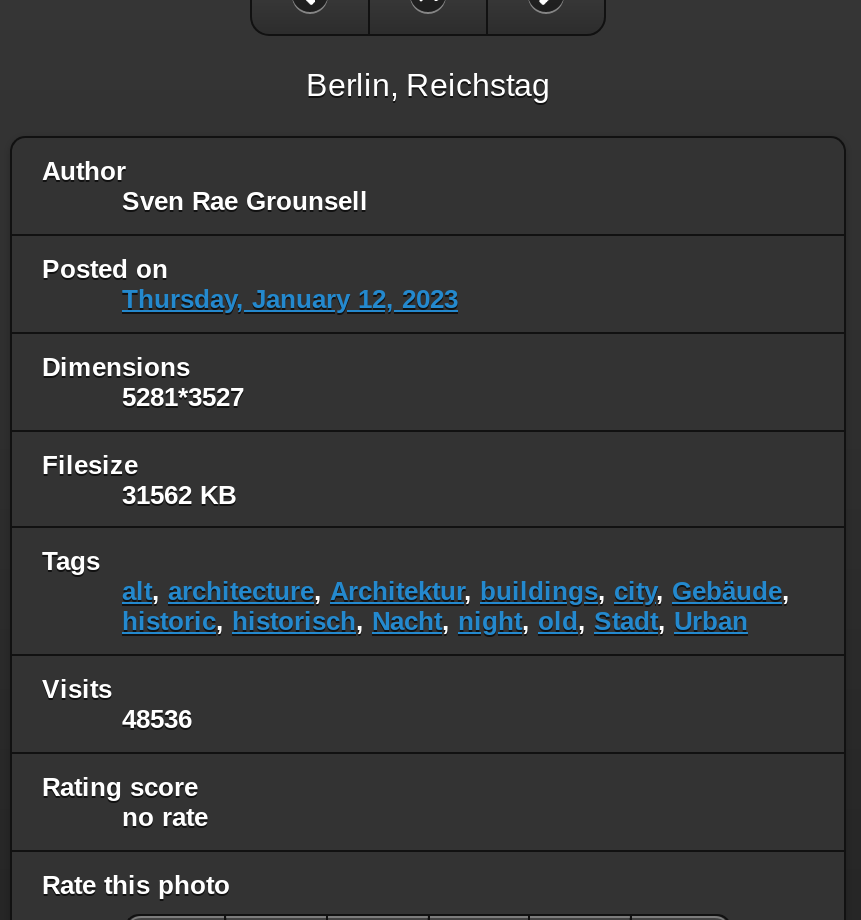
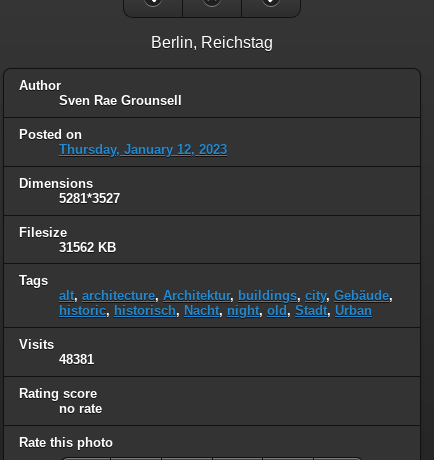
[122,705,192,735] 48536 -> [59,352,94,367] 48381

